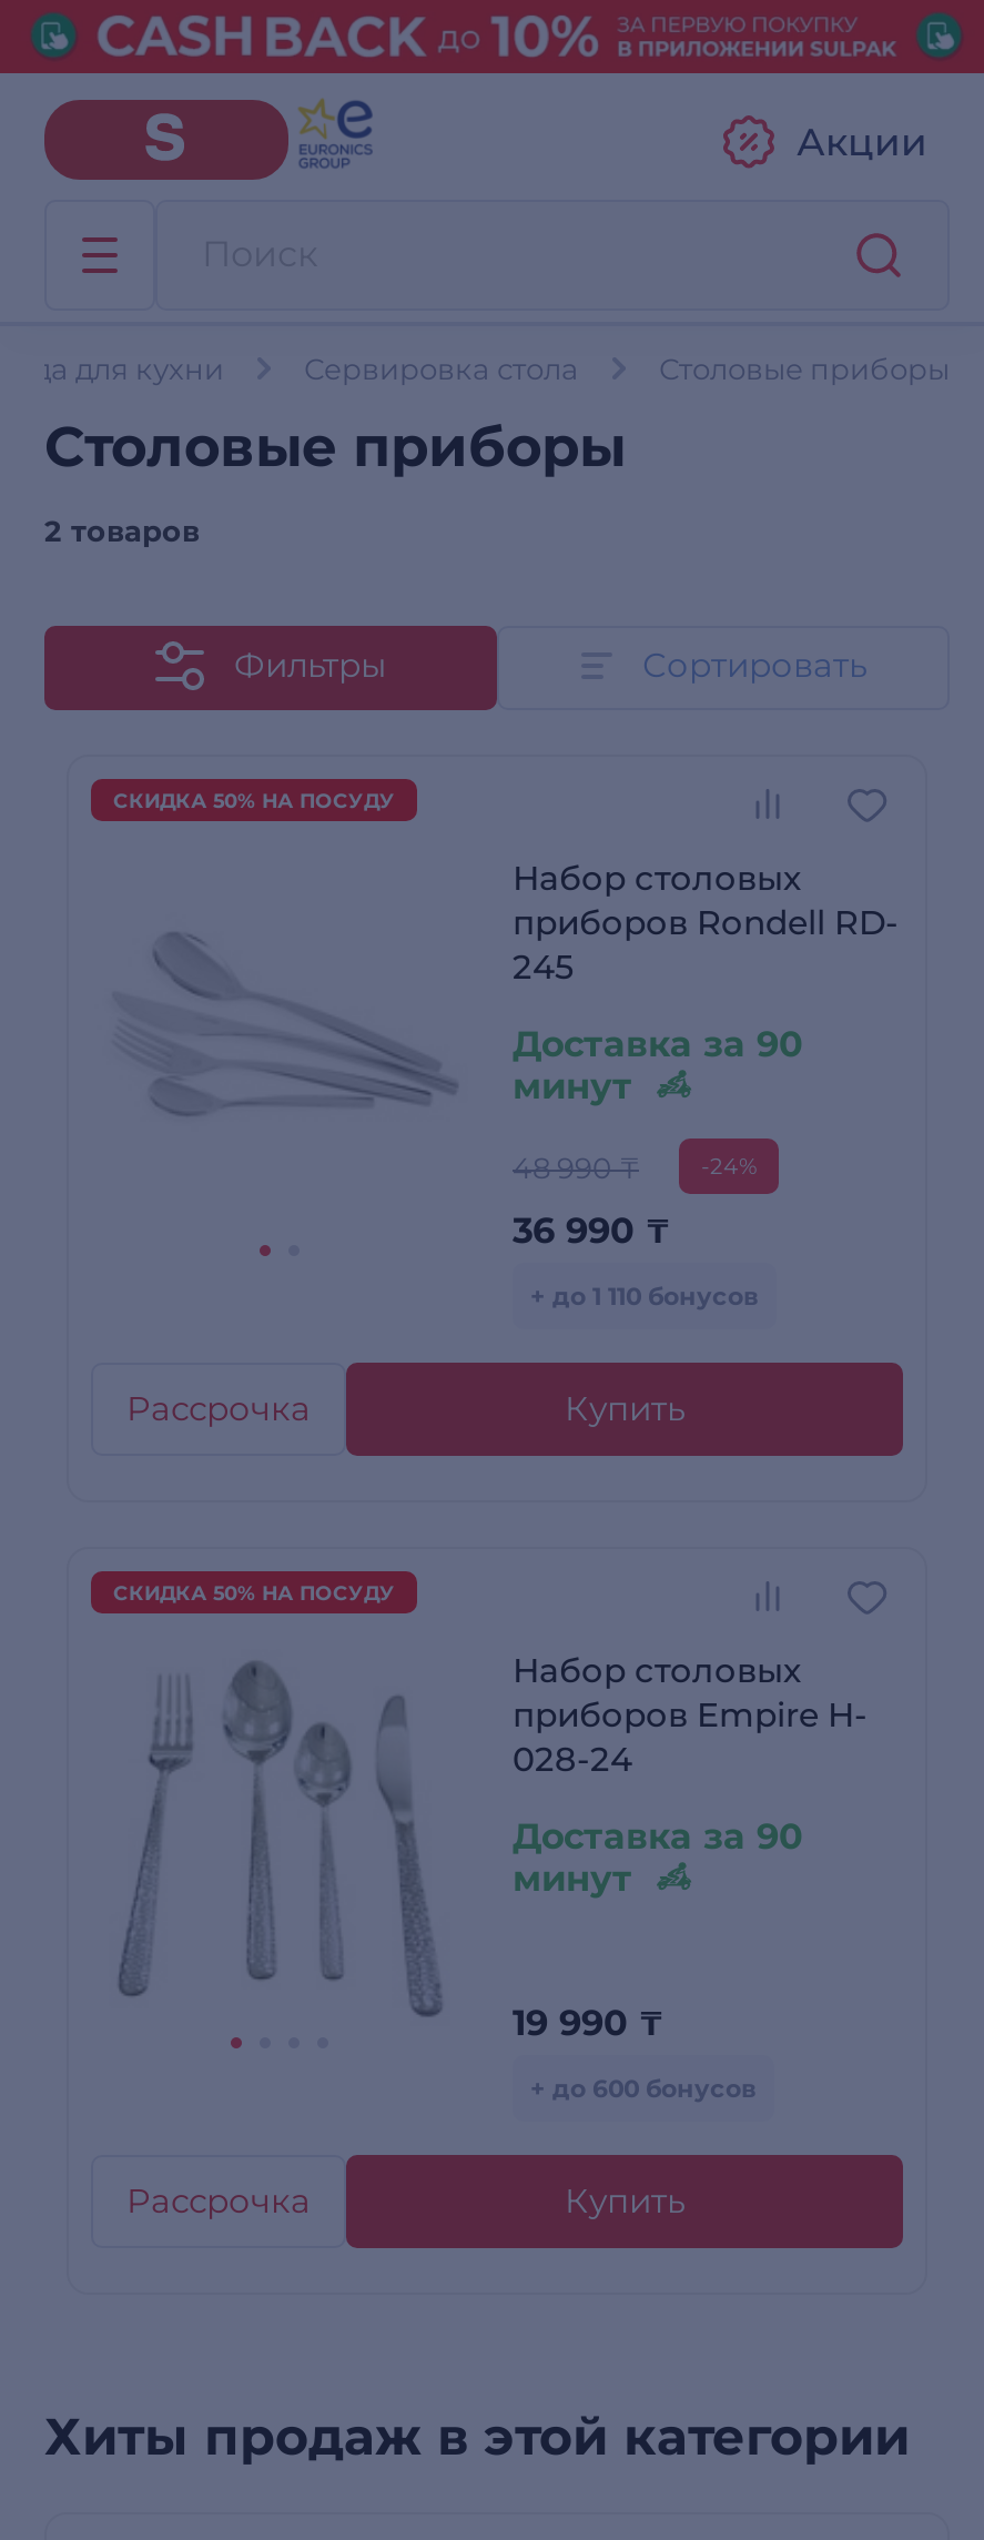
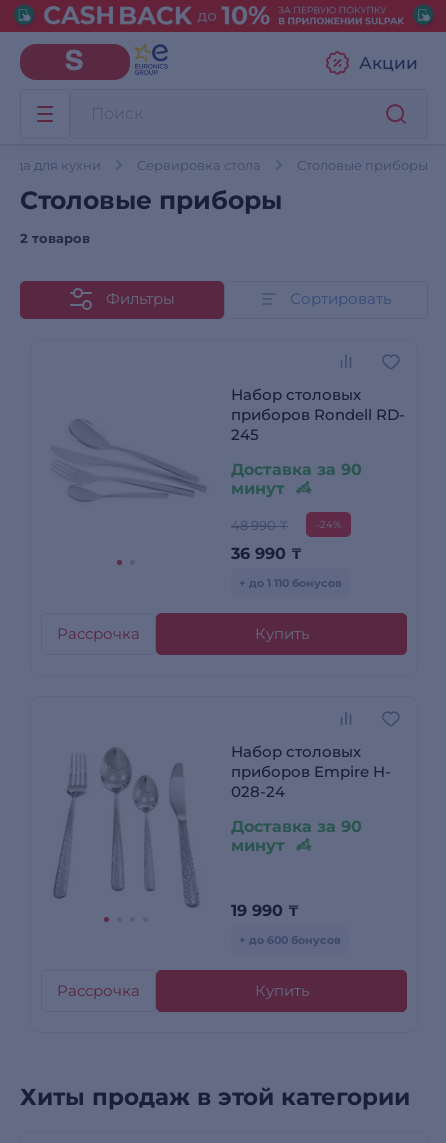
[113,788,395,813] СКИДКА 50% НА ПОСУДУ -> none
[113,1581,395,1605] СКИДКА 50% НА ПОСУДУ -> none

